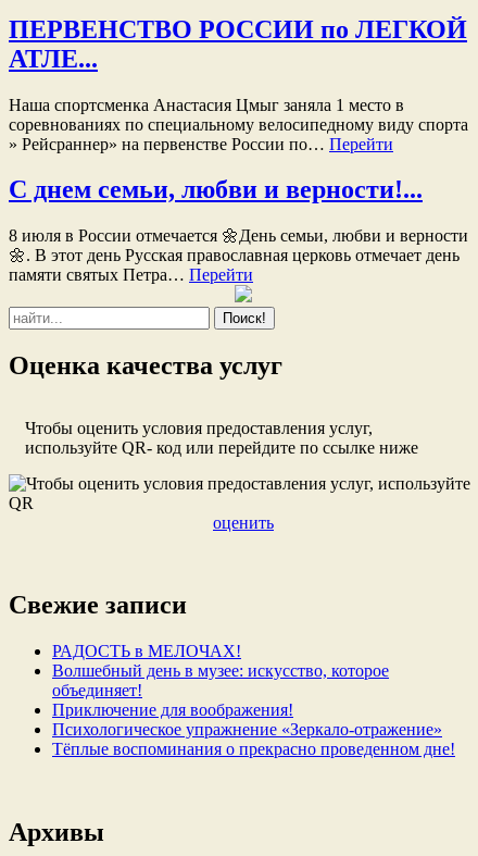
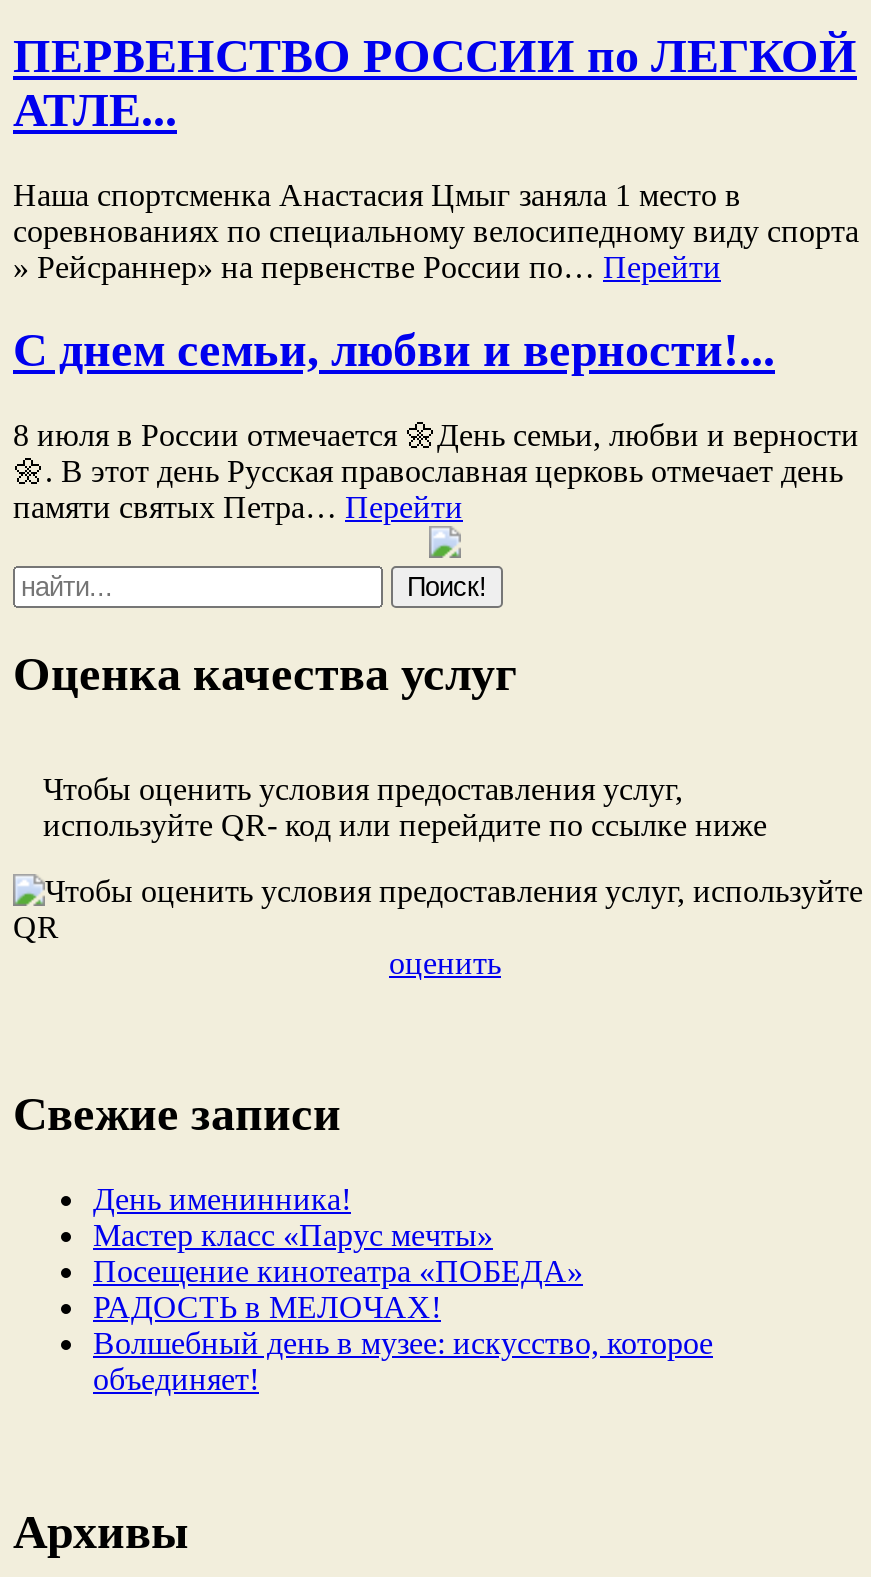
none -> [93,1182,583,1288] День именинника! | Мастер класс «Парус мечты» | Посещение кинотеатра «ПОБЕДА»
moved [52,642,389,699] -> [93,1290,713,1396]: РАДОСТЬ в МЕЛОЧАХ! | Волшебный день в музее: искусство, которое | объединяет!
[52,700,455,758] Приключение для воображения! | Психологическое упражнение «Зеркало-отражение» | Тёплые воспоминания о прекрасно проведенном дне! -> none

